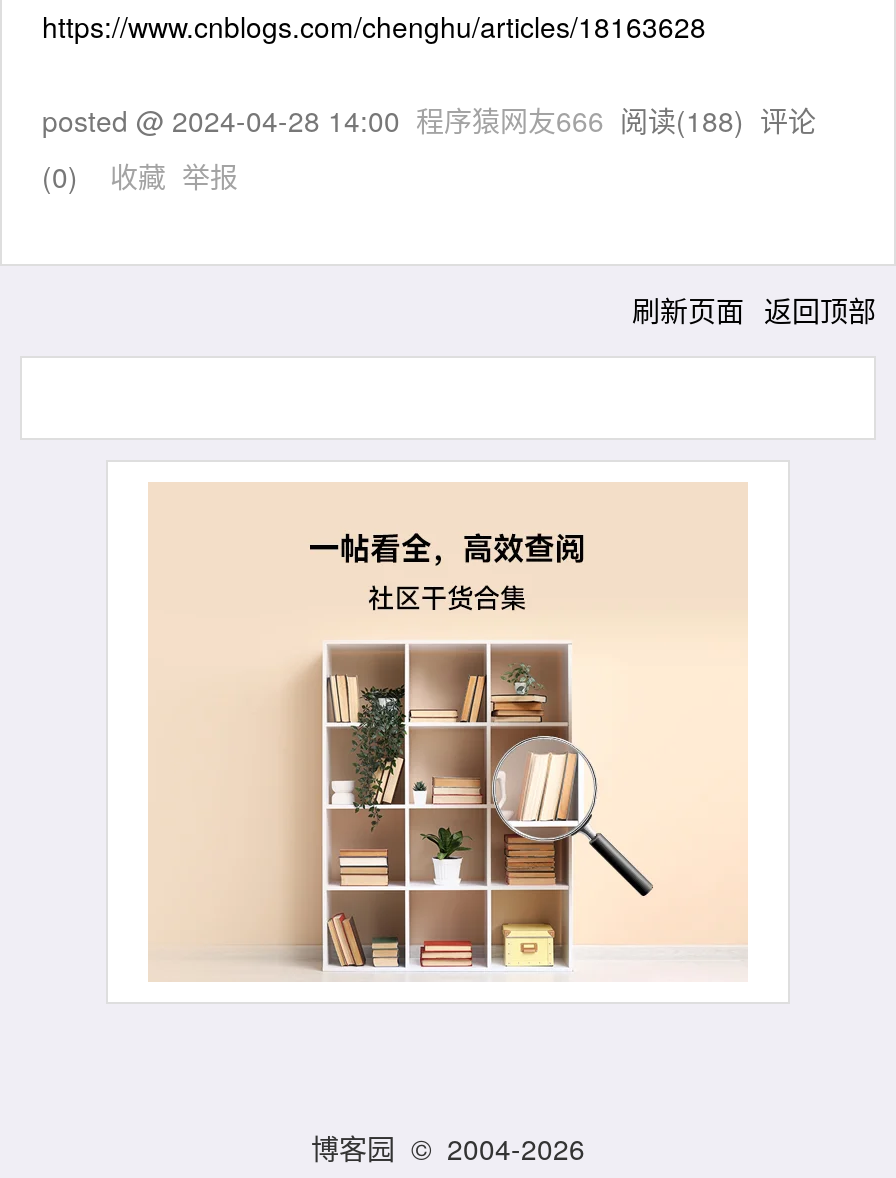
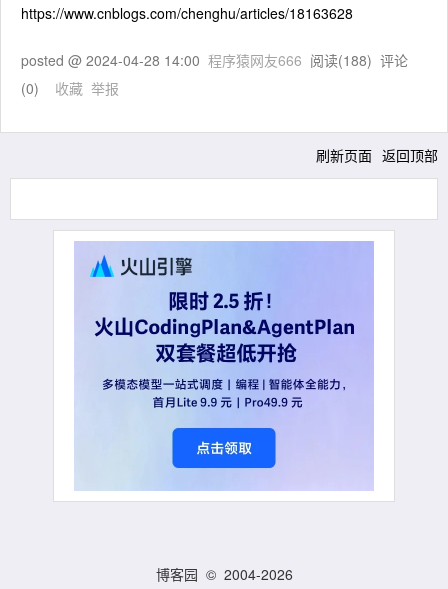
[148,482,748,982] [image] -> [74,241,374,491] [image]

